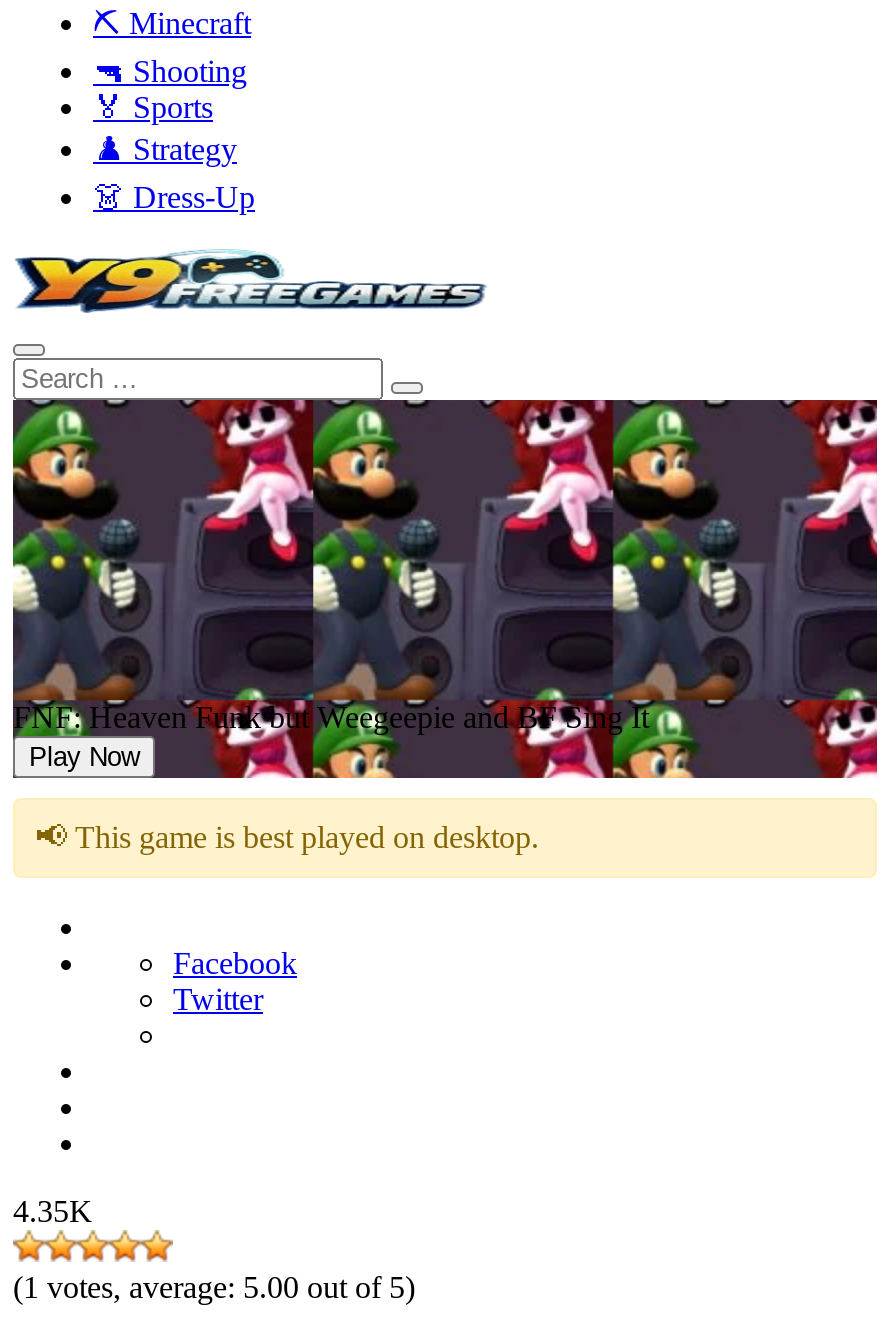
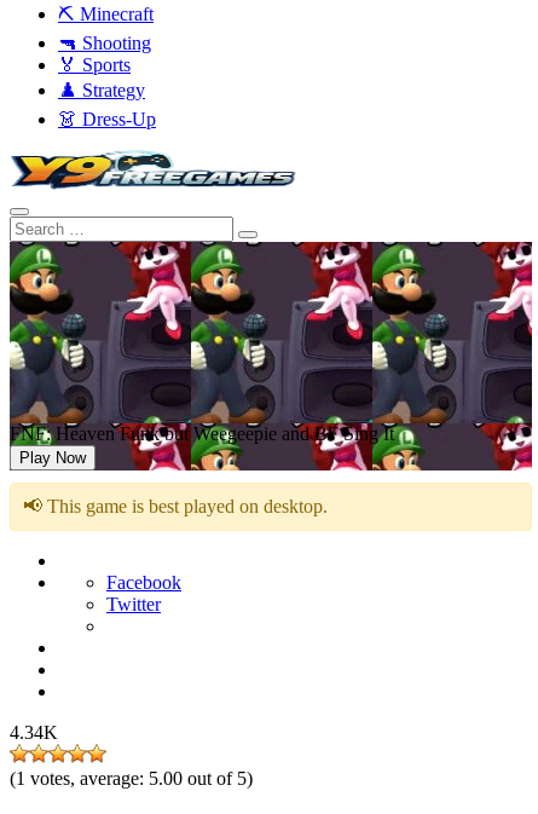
[13,1194,93,1228] 4.35K -> [10,722,58,743] 4.34K

